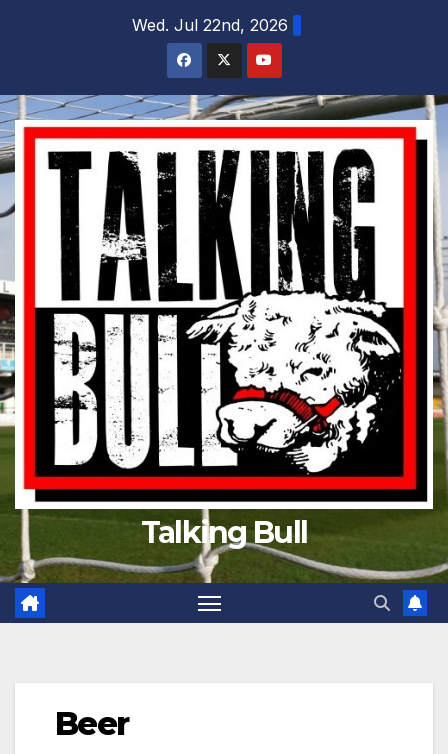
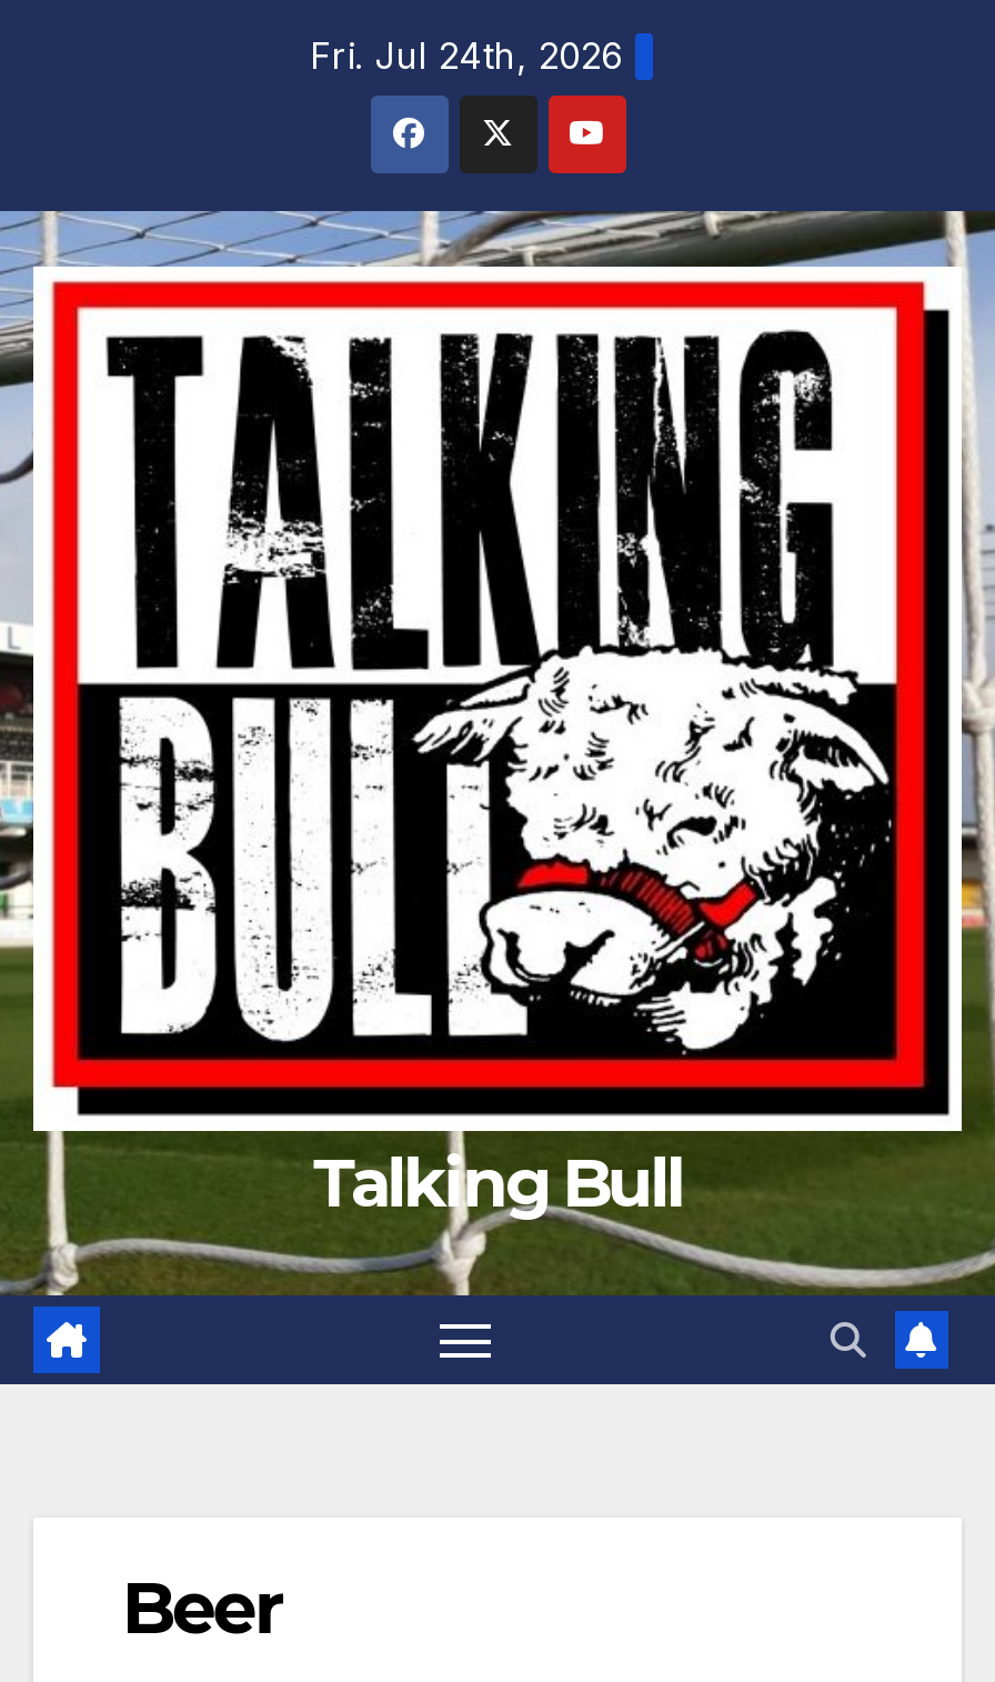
[132,15,288,35] Wed. Jul 22nd, 2026 -> [310,33,623,78] Fri. Jul 24th, 2026

